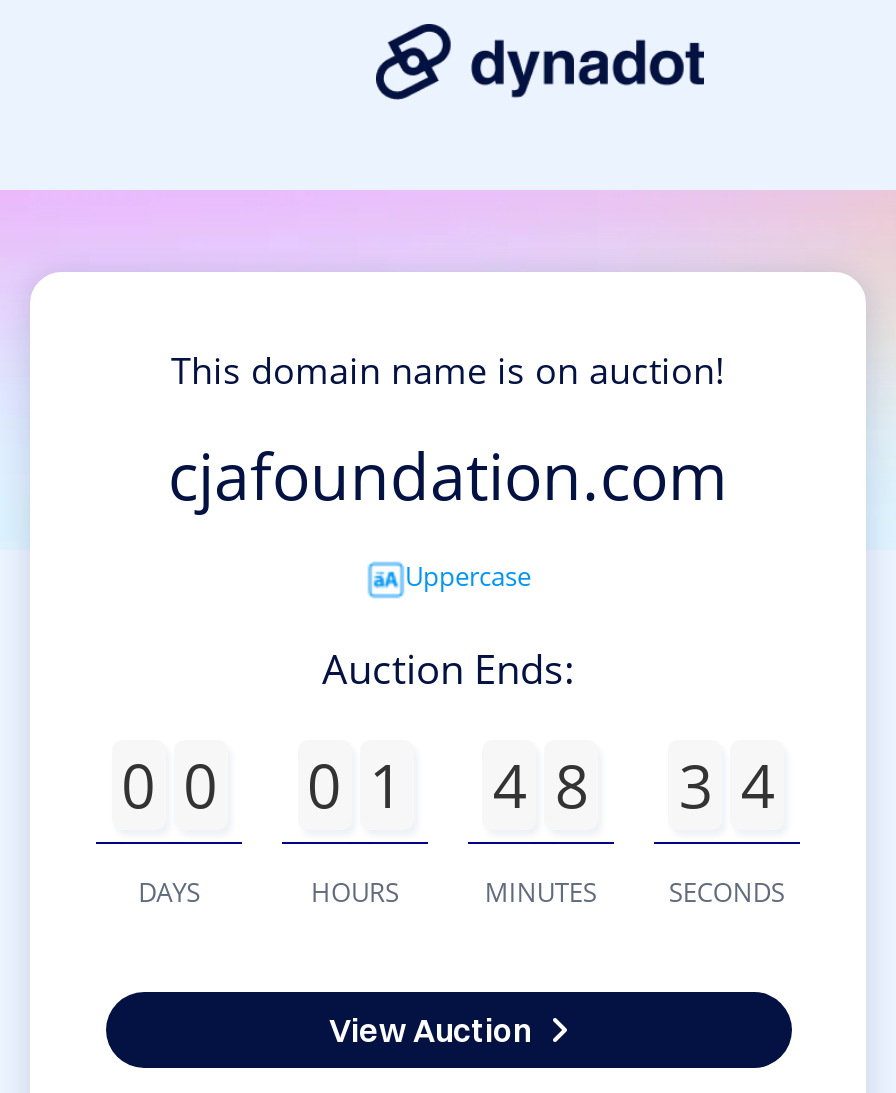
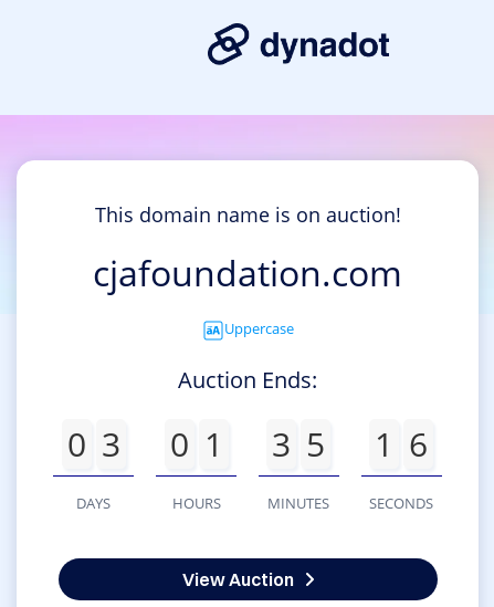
[121,744,217,826] 0 0 -> [67,421,120,467] 0 3
[493,744,589,826] 4 8 -> [272,421,325,467] 3 5
[679,744,775,826] 3 4 -> [375,421,428,467] 1 6

